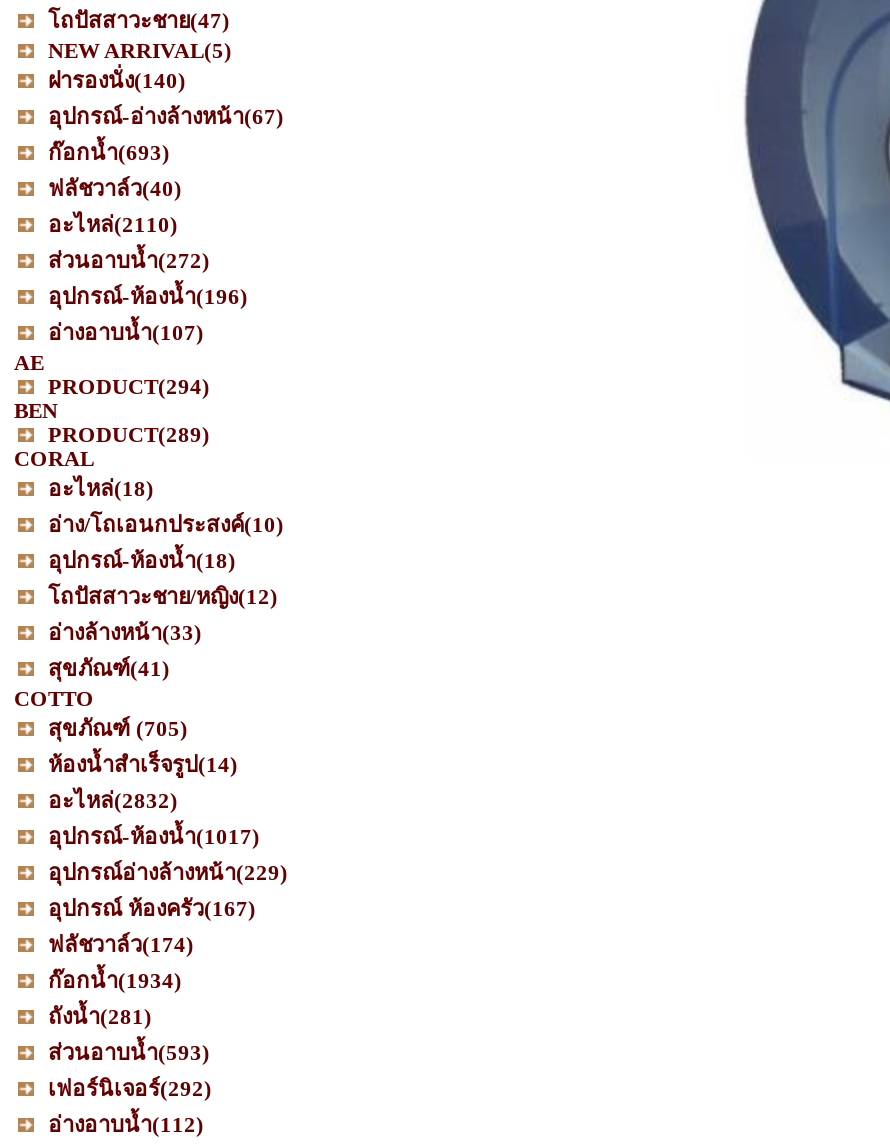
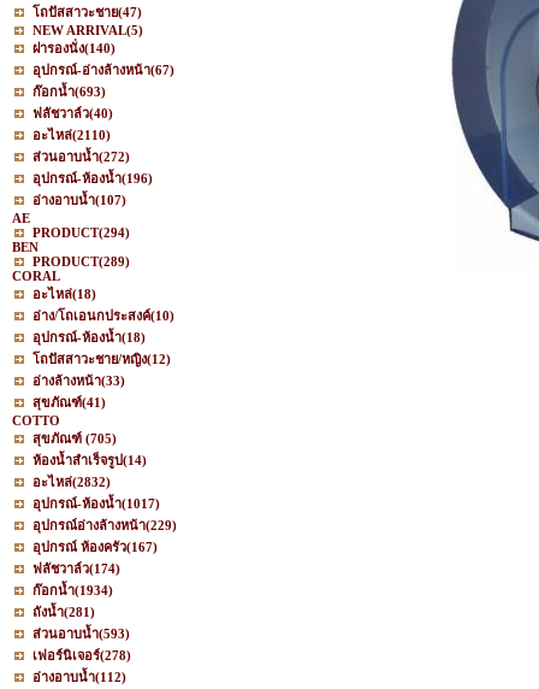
[48,1076,212,1100] เฟอร์นิเจอร์(292) -> [32,648,131,662] เฟอร์นิเจอร์(278)

